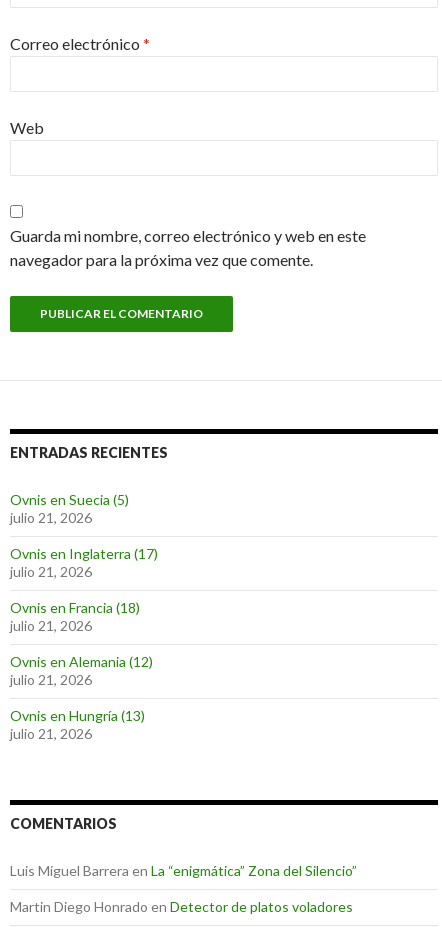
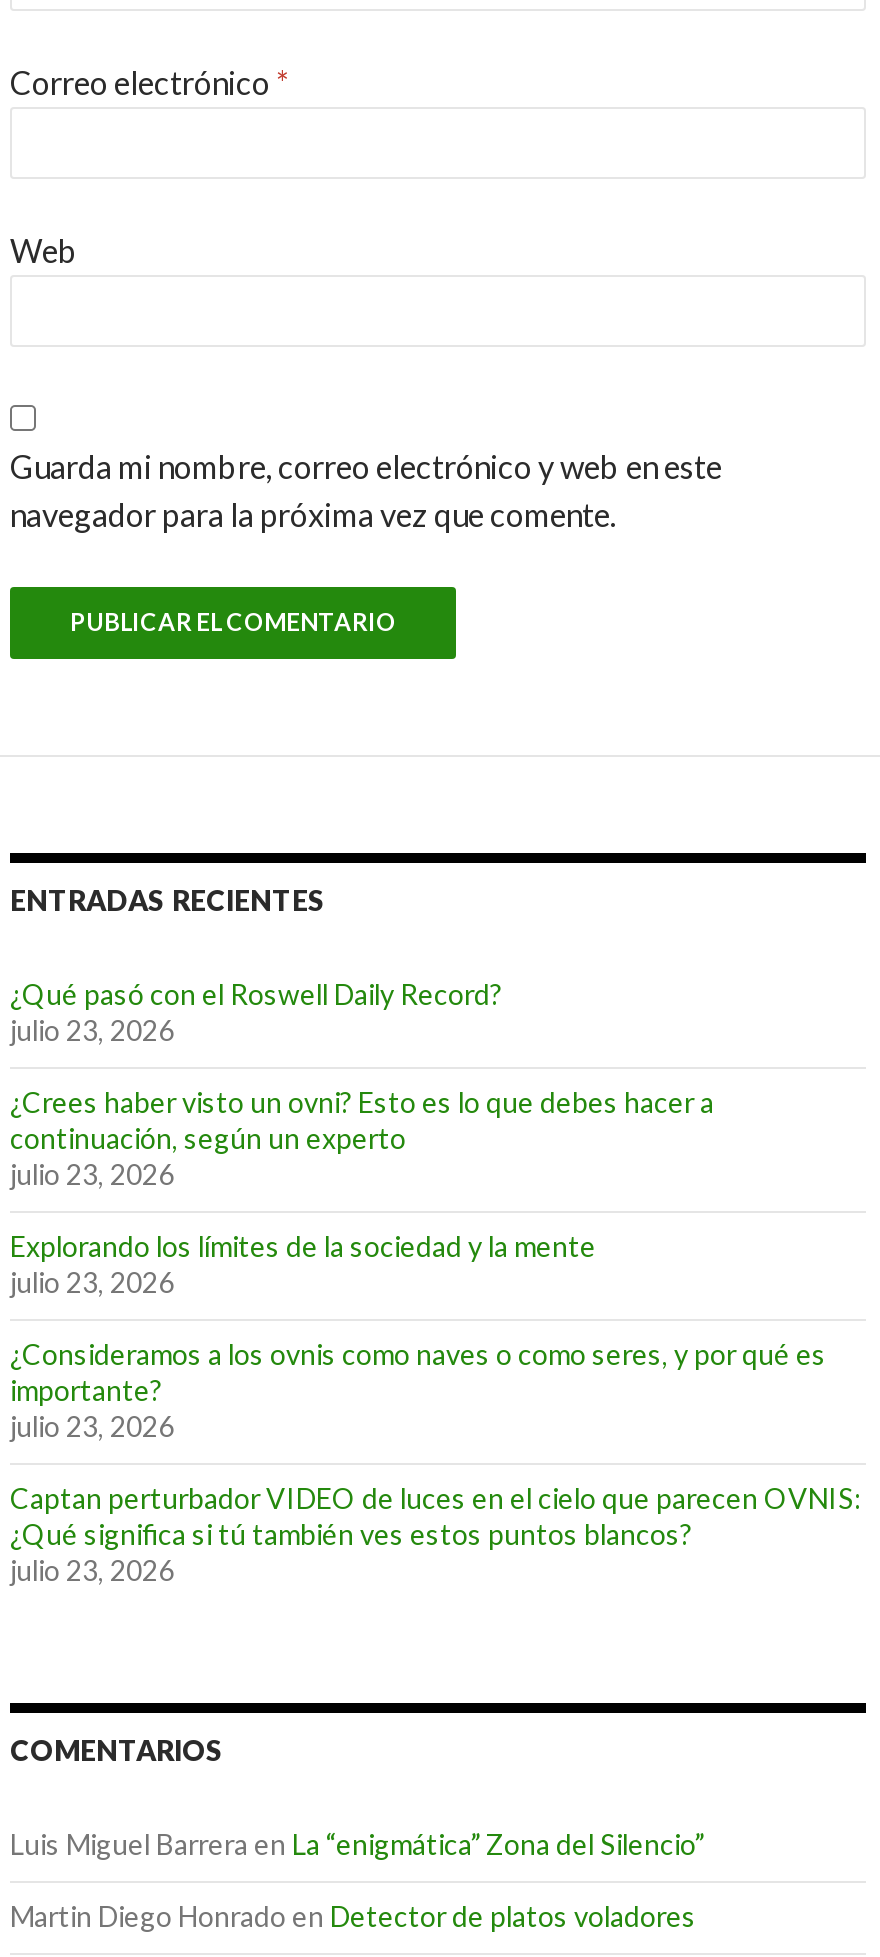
[10,491,129,526] Ovnis en Suecia (5) | julio 21, 2026 -> [10,977,502,1047] ¿Qué pasó con el Roswell Daily Record? | julio 23, 2026
[10,545,158,580] Ovnis en Inglaterra (17) | julio 21, 2026 -> [10,1085,714,1191] ¿Crees haber visto un ovni? Esto es lo que debes hacer a | continuación, según un experto | julio 23, 2026
[10,599,140,634] Ovnis en Francia (18) | julio 21, 2026 -> [10,1229,596,1299] Explorando los límites de la sociedad y la mente | julio 23, 2026
[10,653,153,688] Ovnis en Alemania (12) | julio 21, 2026 -> [10,1337,826,1443] ¿Consideramos a los ovnis como naves o como seres, y por qué es | importante? | julio 23, 2026
[10,707,145,742] Ovnis en Hungría (13) | julio 21, 2026 -> [10,1481,862,1587] Captan perturbador VIDEO de luces en el cielo que parecen OVNIS: | ¿Qué significa si tú también ves estos puntos blancos? | julio 23, 2026

